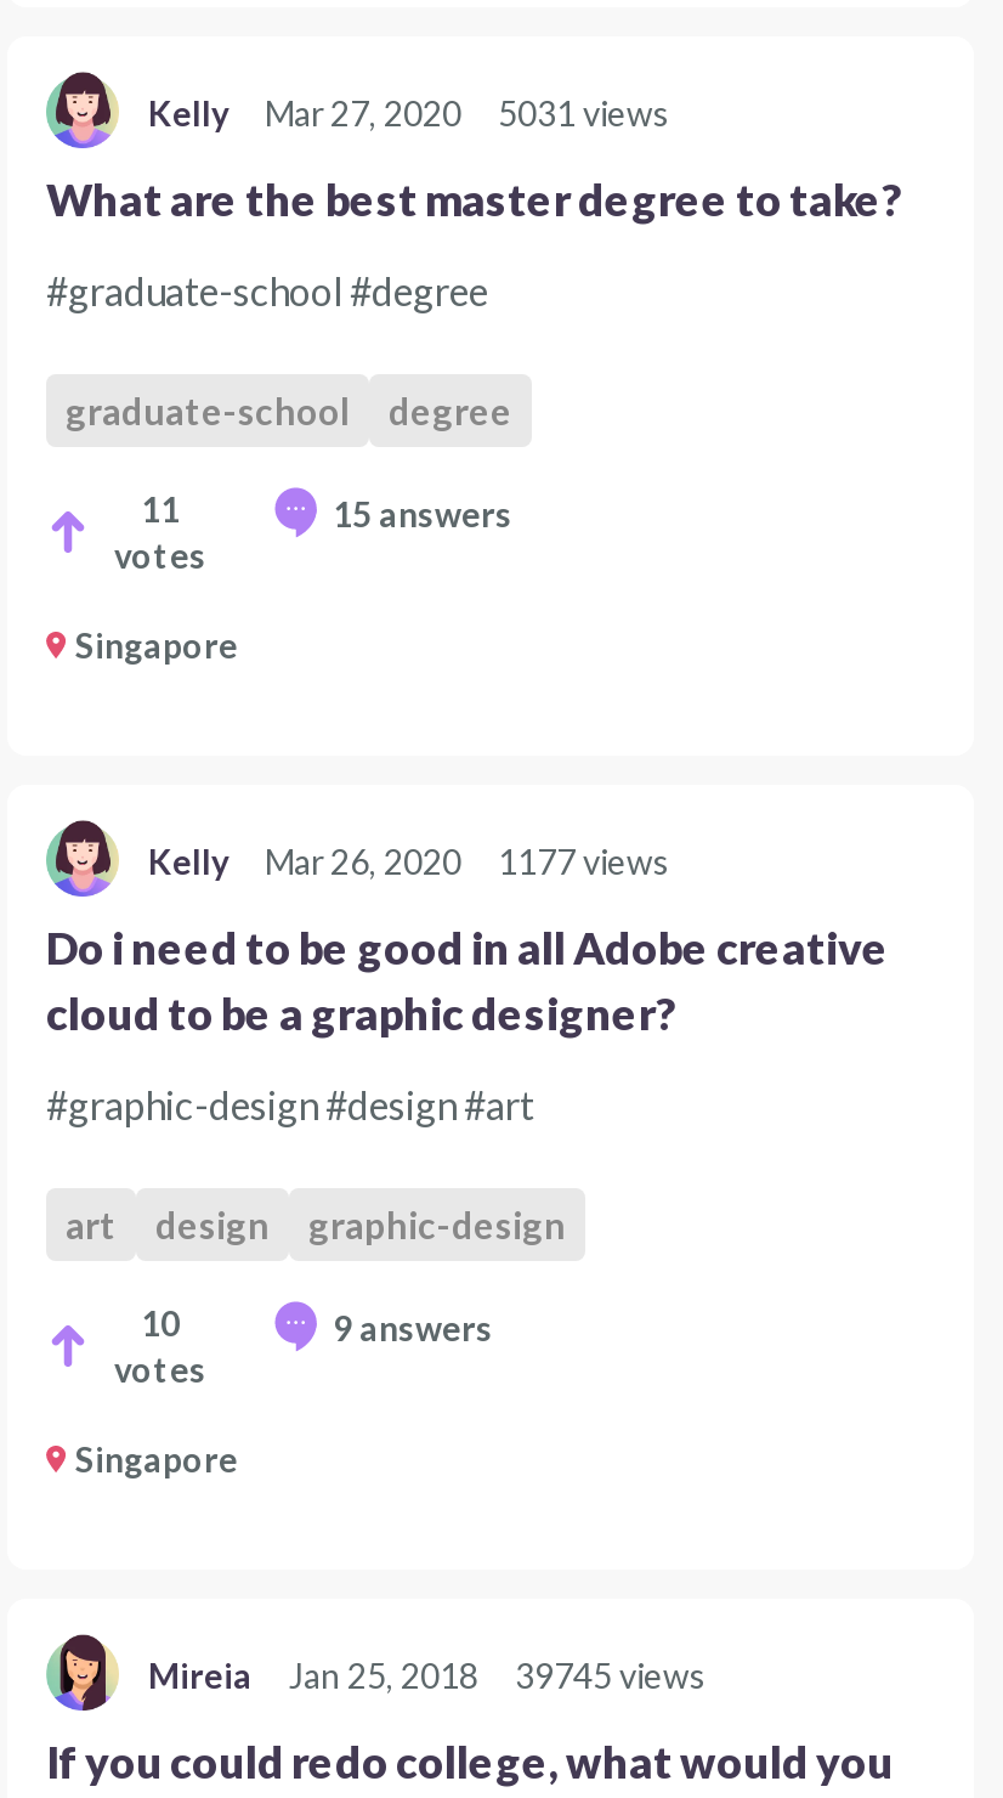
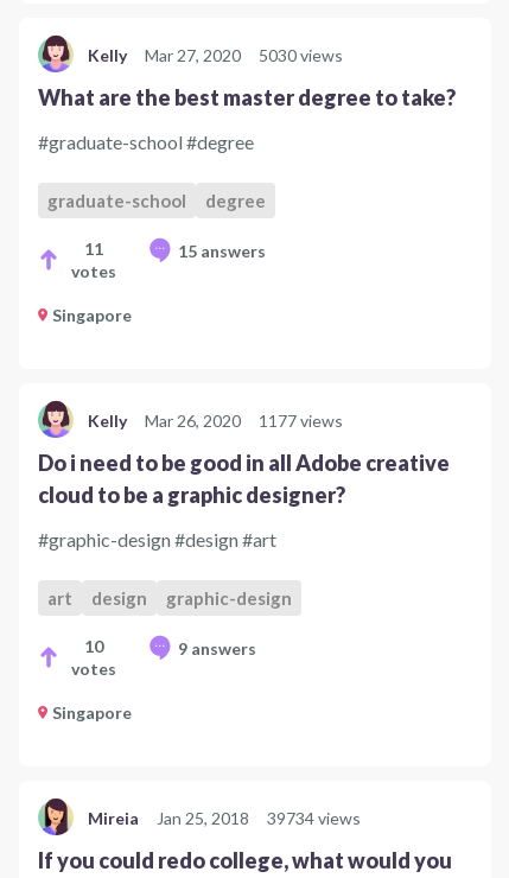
[148,92,670,133] Kelly Mar 27, 2020 5031 views -> [88,45,343,65] Kelly Mar 27, 2020 5030 views
[148,1654,707,1695] Mireia Jan 25, 2018 39745 views -> [88,808,361,828] Mireia Jan 25, 2018 39734 views

